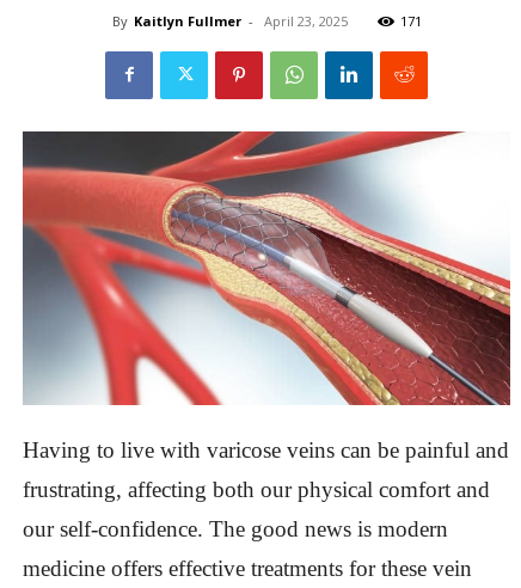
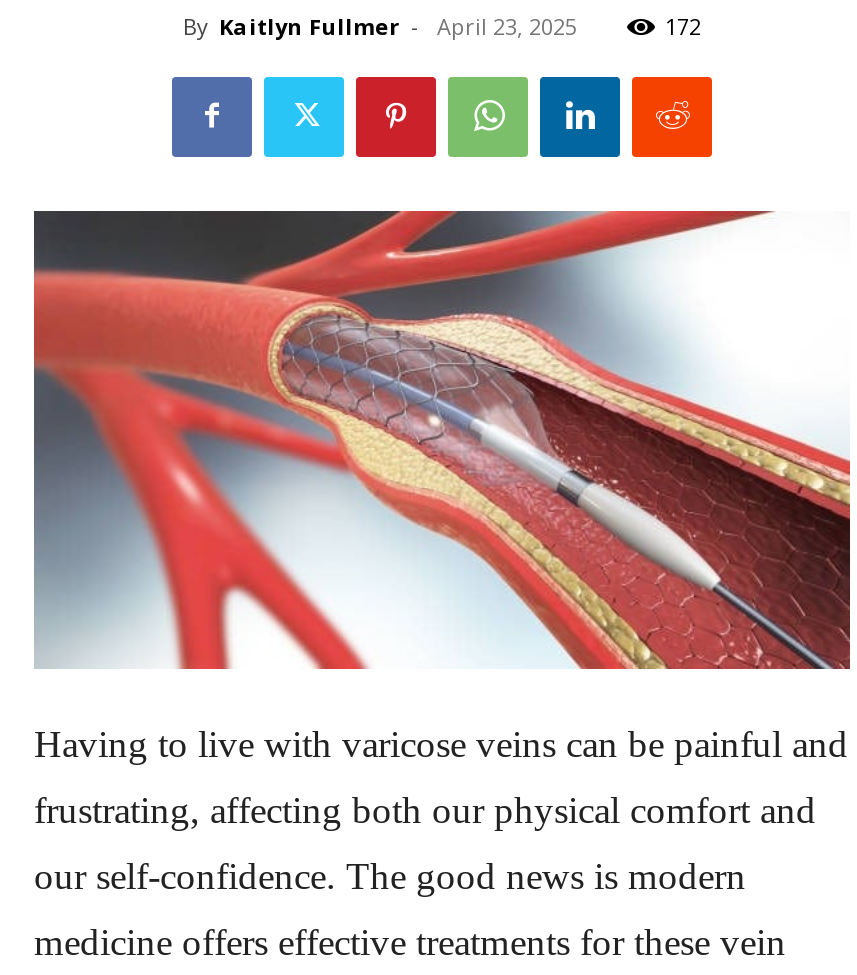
[400,11,421,29] 171 -> [665,10,701,40] 172

